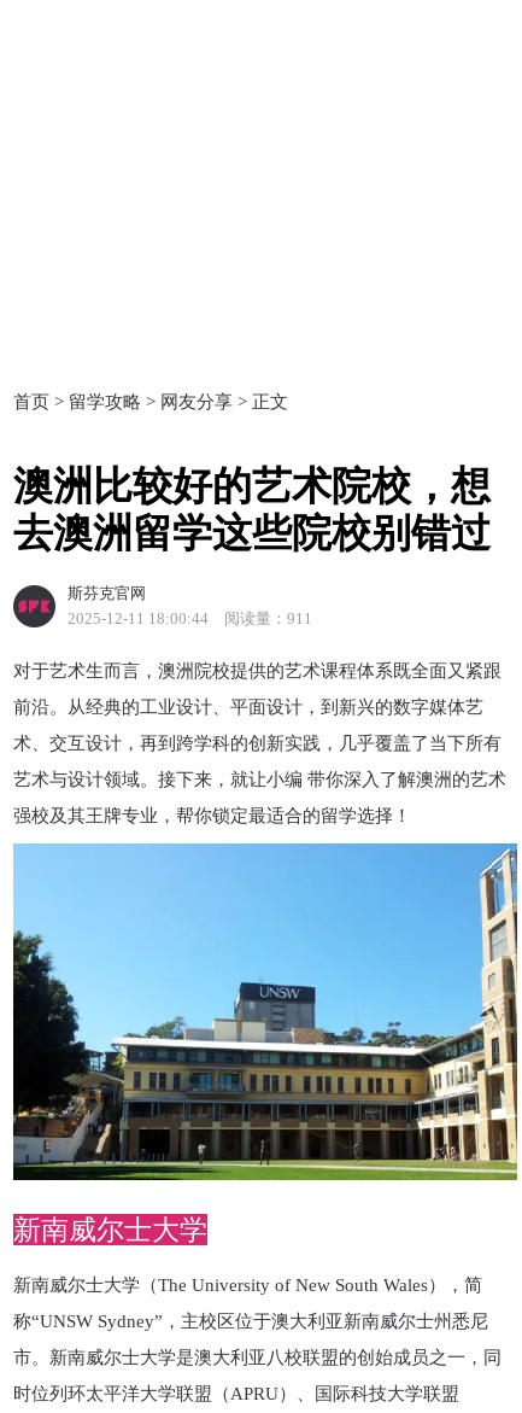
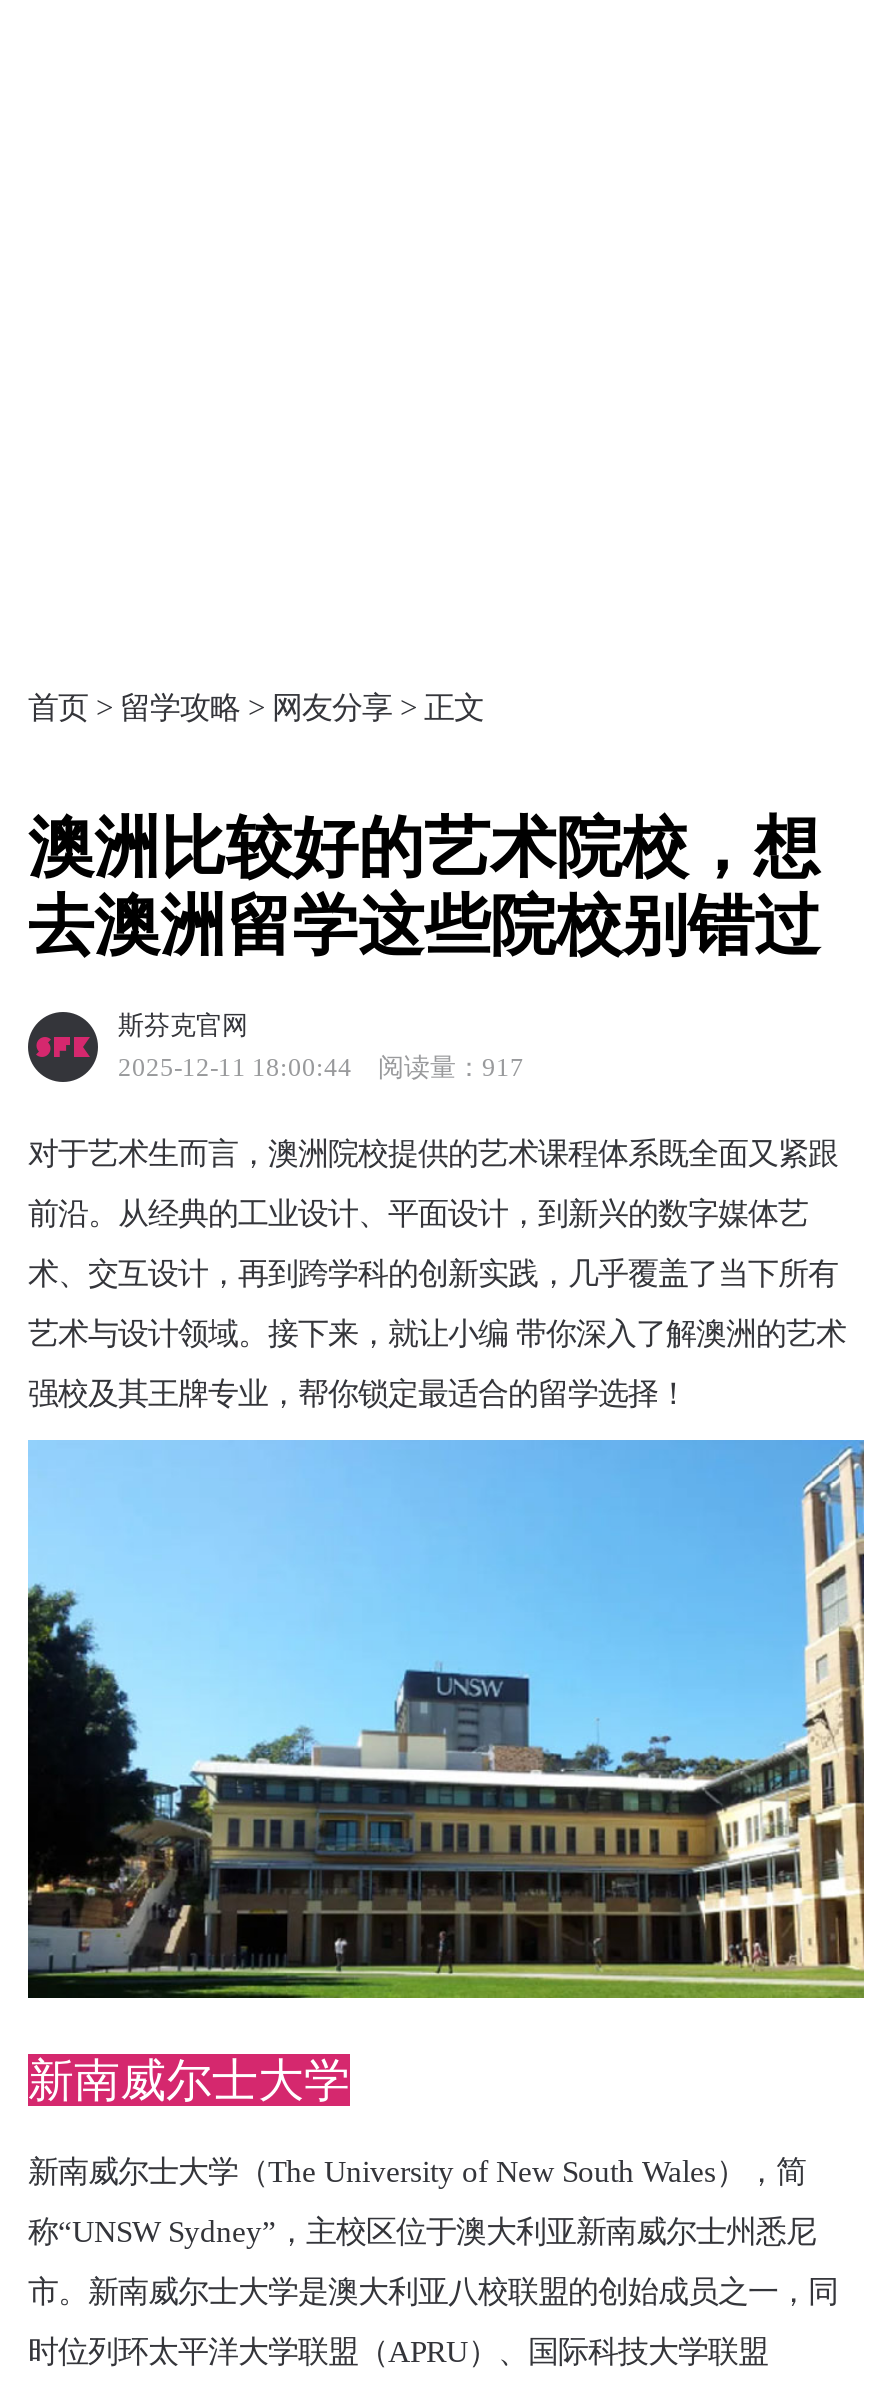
[68,609,312,627] 2025-12-11 18:00:44 阅读量：911 -> [118,1052,524,1082] 2025-12-11 18:00:44 阅读量：917

